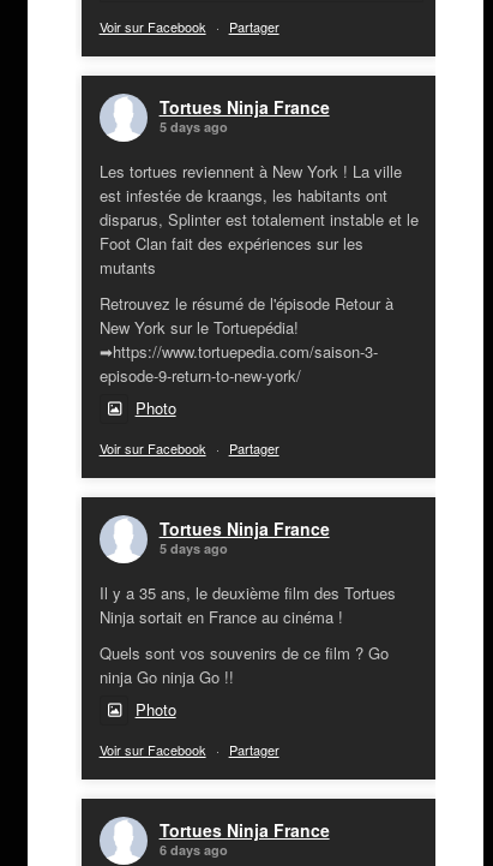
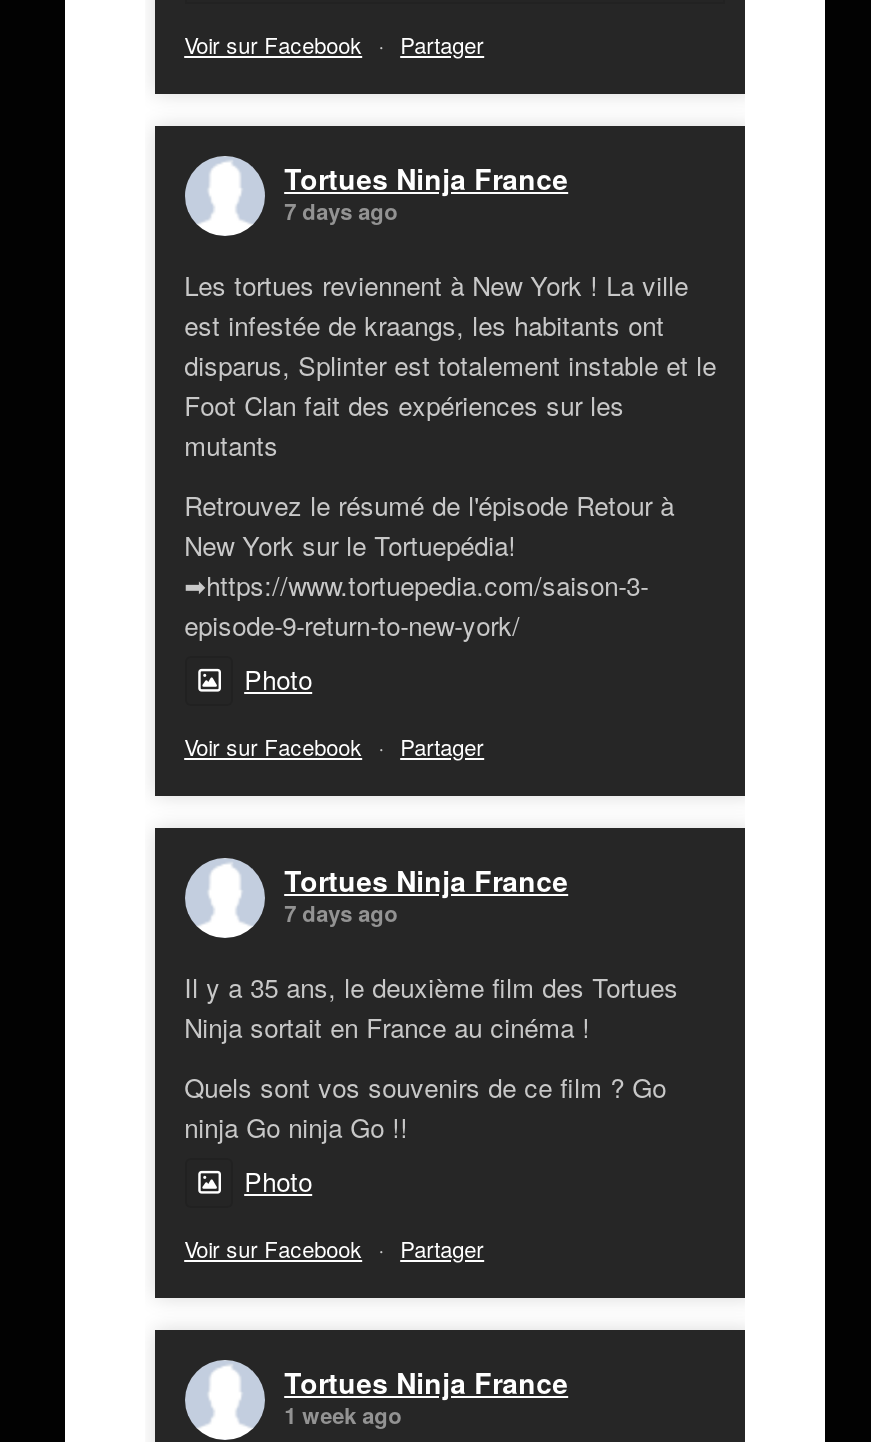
[159,118,227,136] 5 days ago -> [284,196,398,226] 7 days ago
[159,539,227,557] 5 days ago -> [284,898,398,928] 7 days ago
[159,841,227,859] 6 days ago -> [284,1400,402,1430] 1 week ago

